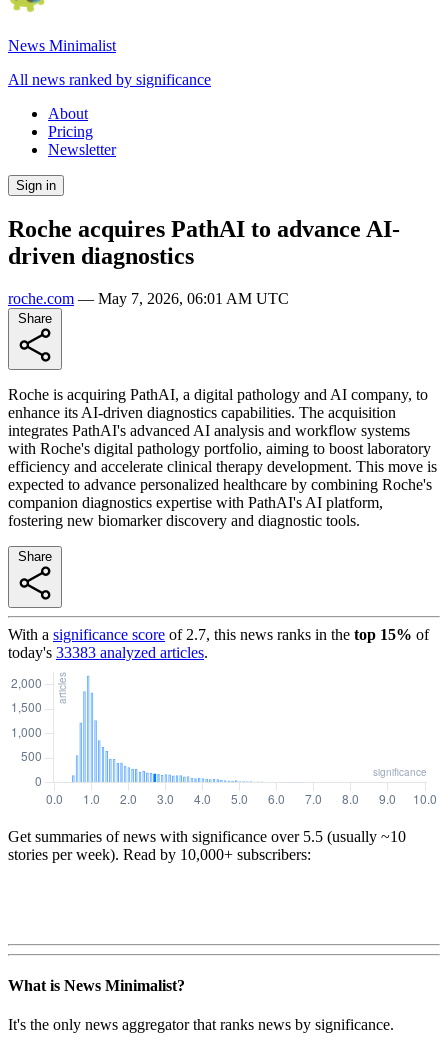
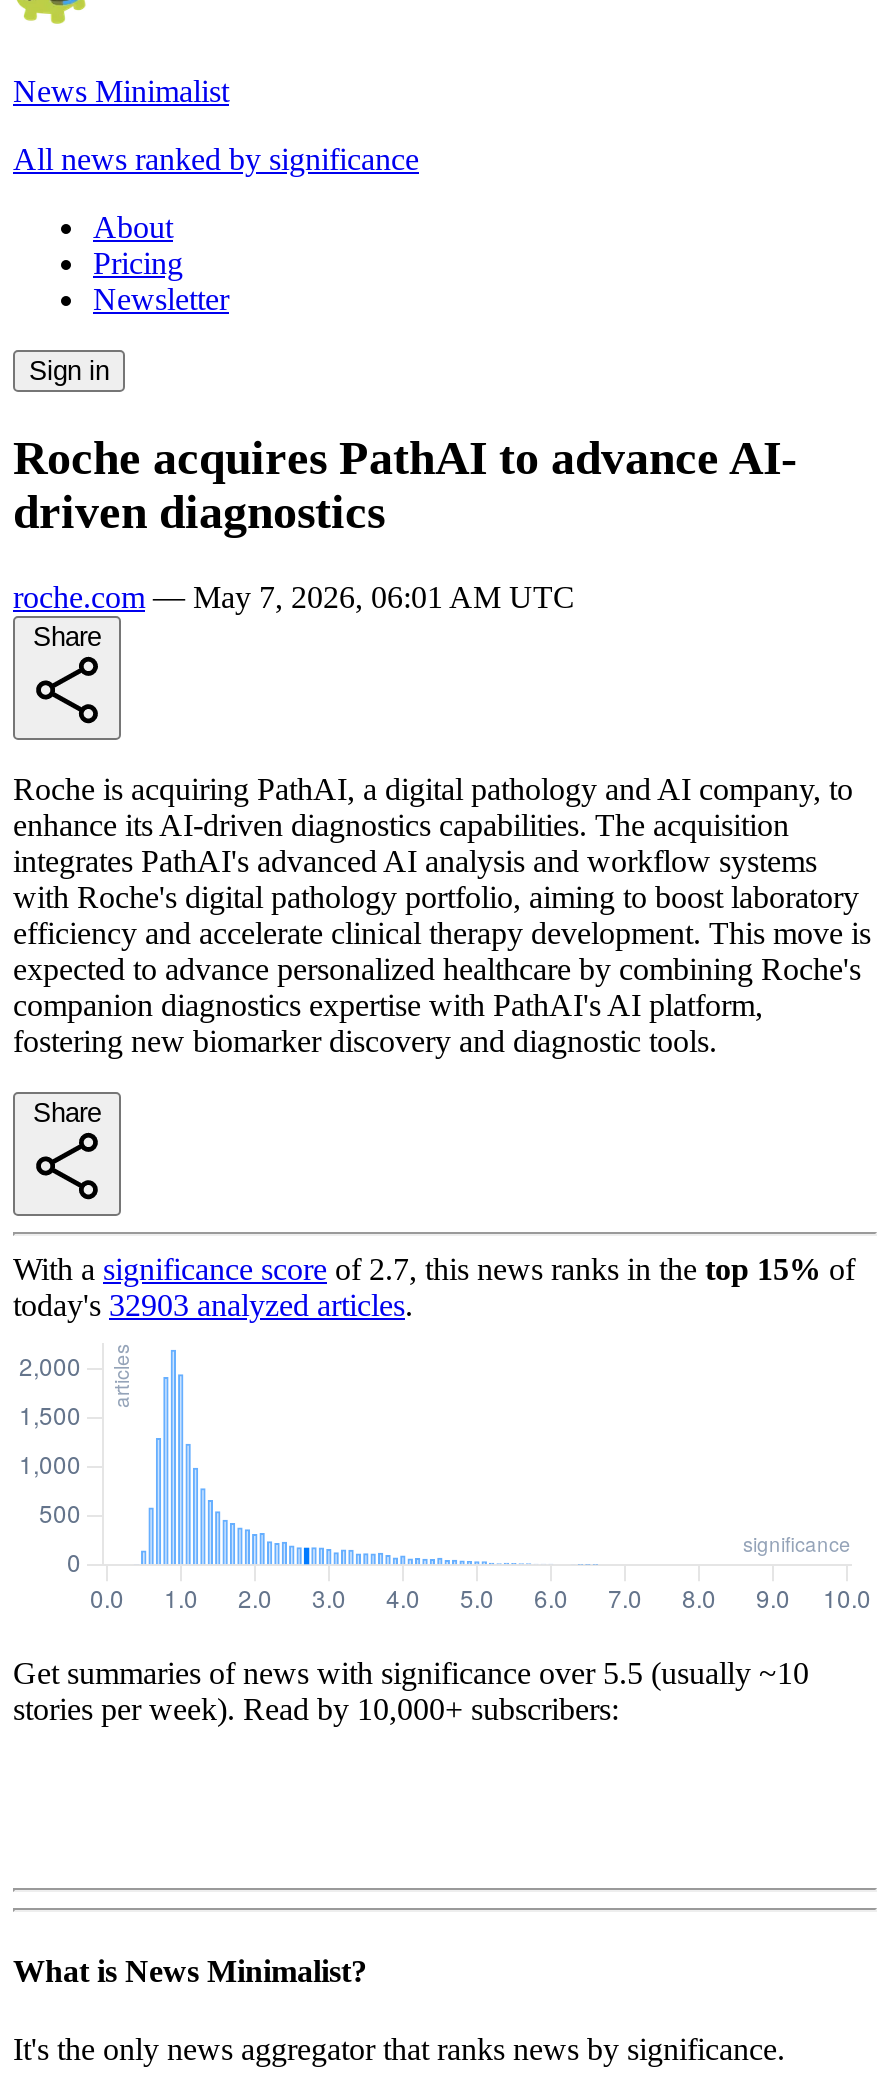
[8,644,208,661] today's 33383 analyzed articles. -> [13,1288,413,1322] today's 32903 analyzed articles.

